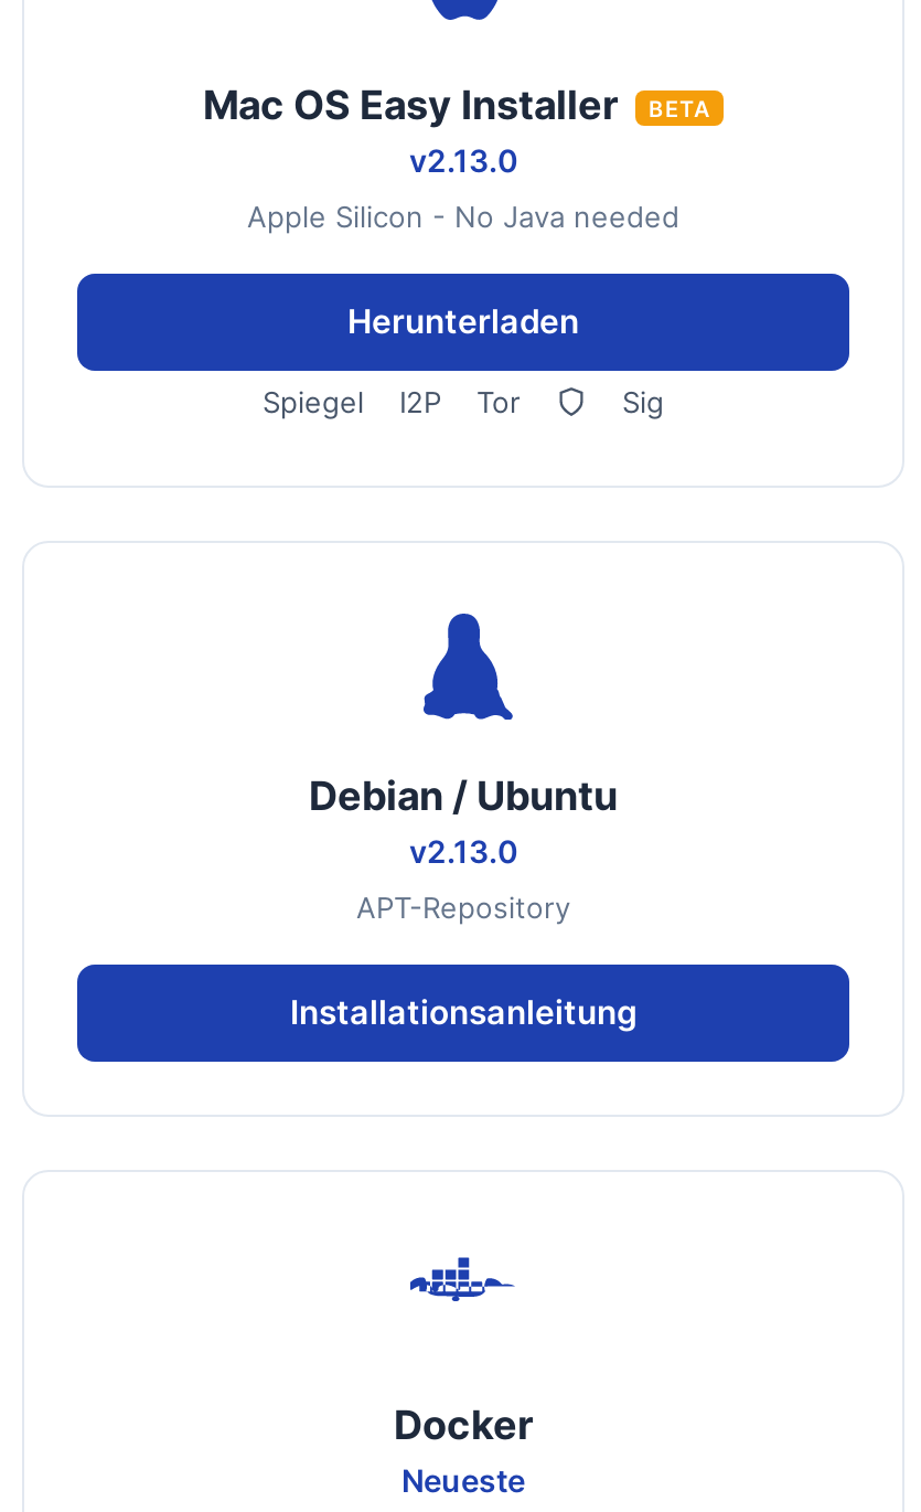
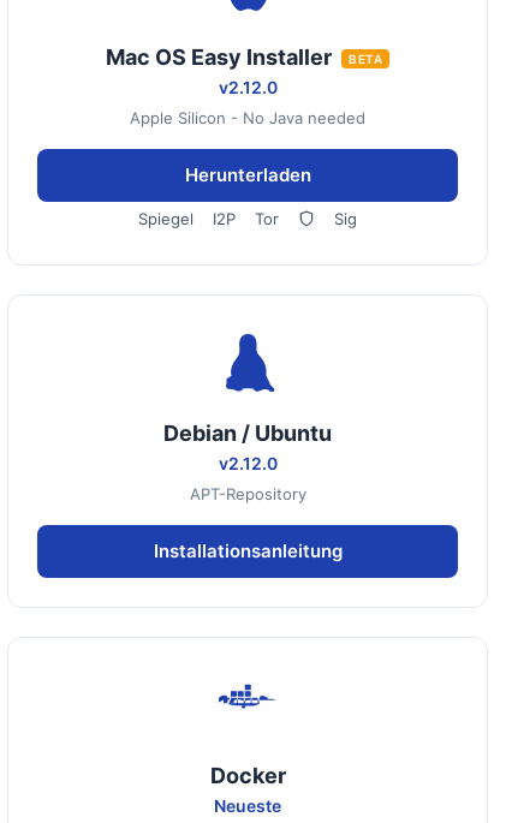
[409,141,517,179] v2.13.0 -> [218,77,277,97] v2.12.0
[409,832,517,870] v2.13.0 -> [218,453,277,473] v2.12.0

